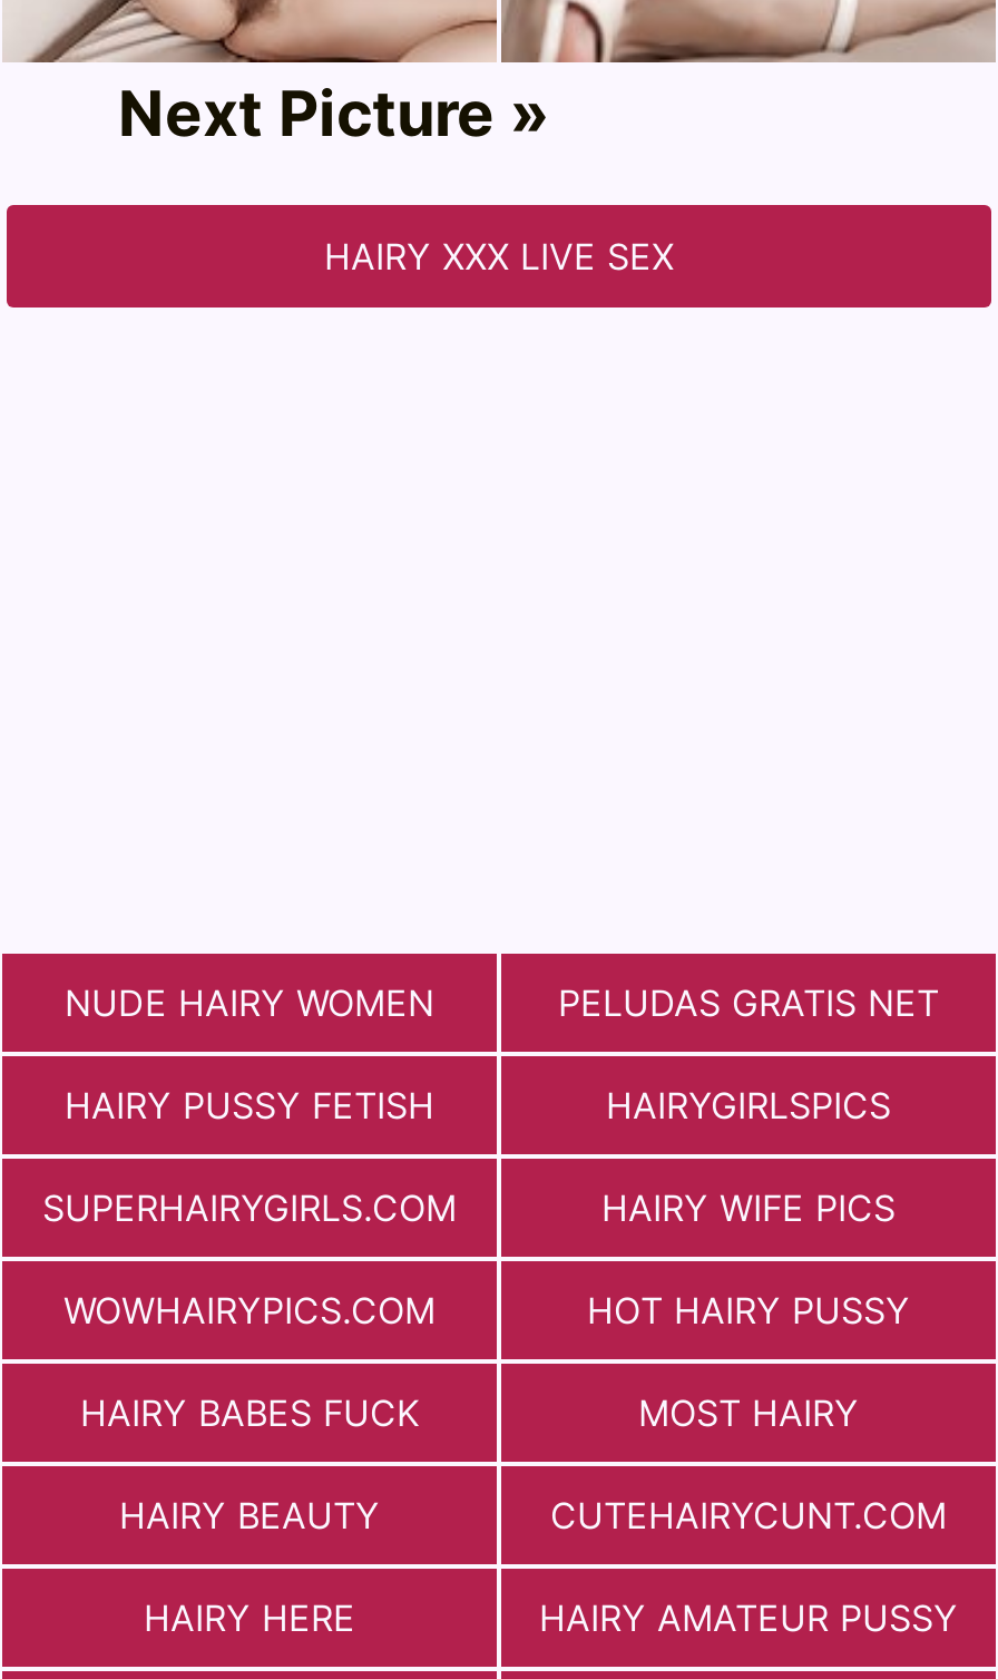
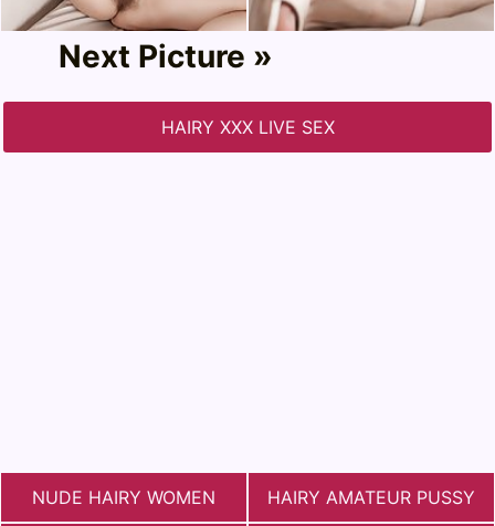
[42,980,947,1640] PELUDAS GRATIS NET | HAIRY PUSSY FETISH | HAIRYGIRLSPICS | SUPERHAIRYGIRLS.COM | HAIRY WIFE PICS | WOWHAIRYPICS.COM | HOT HAIRY PUSSY | HAIRY BABES FUCK | MOST HAIRY | HAIRY BEAUTY | CUTEHAIRYCUNT.COM | HAIRY HERE -> none

